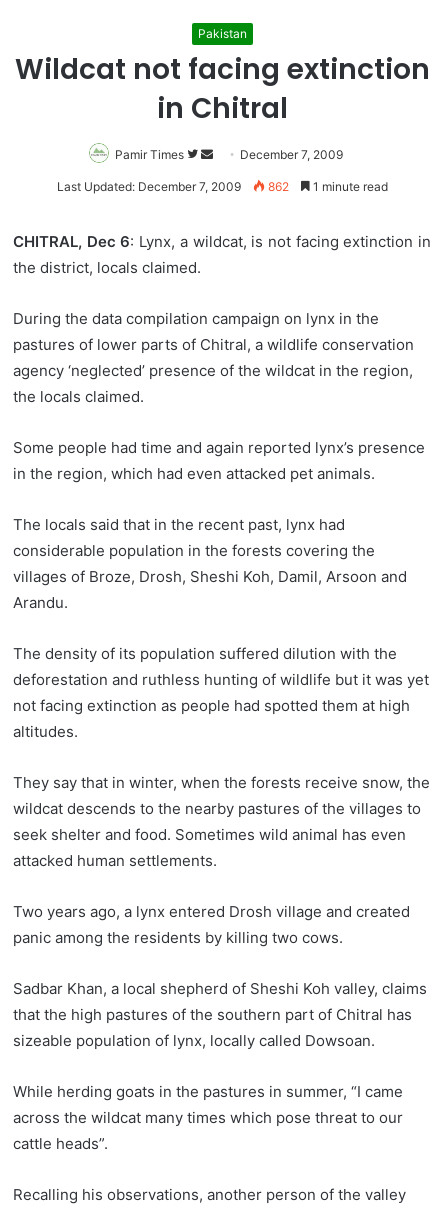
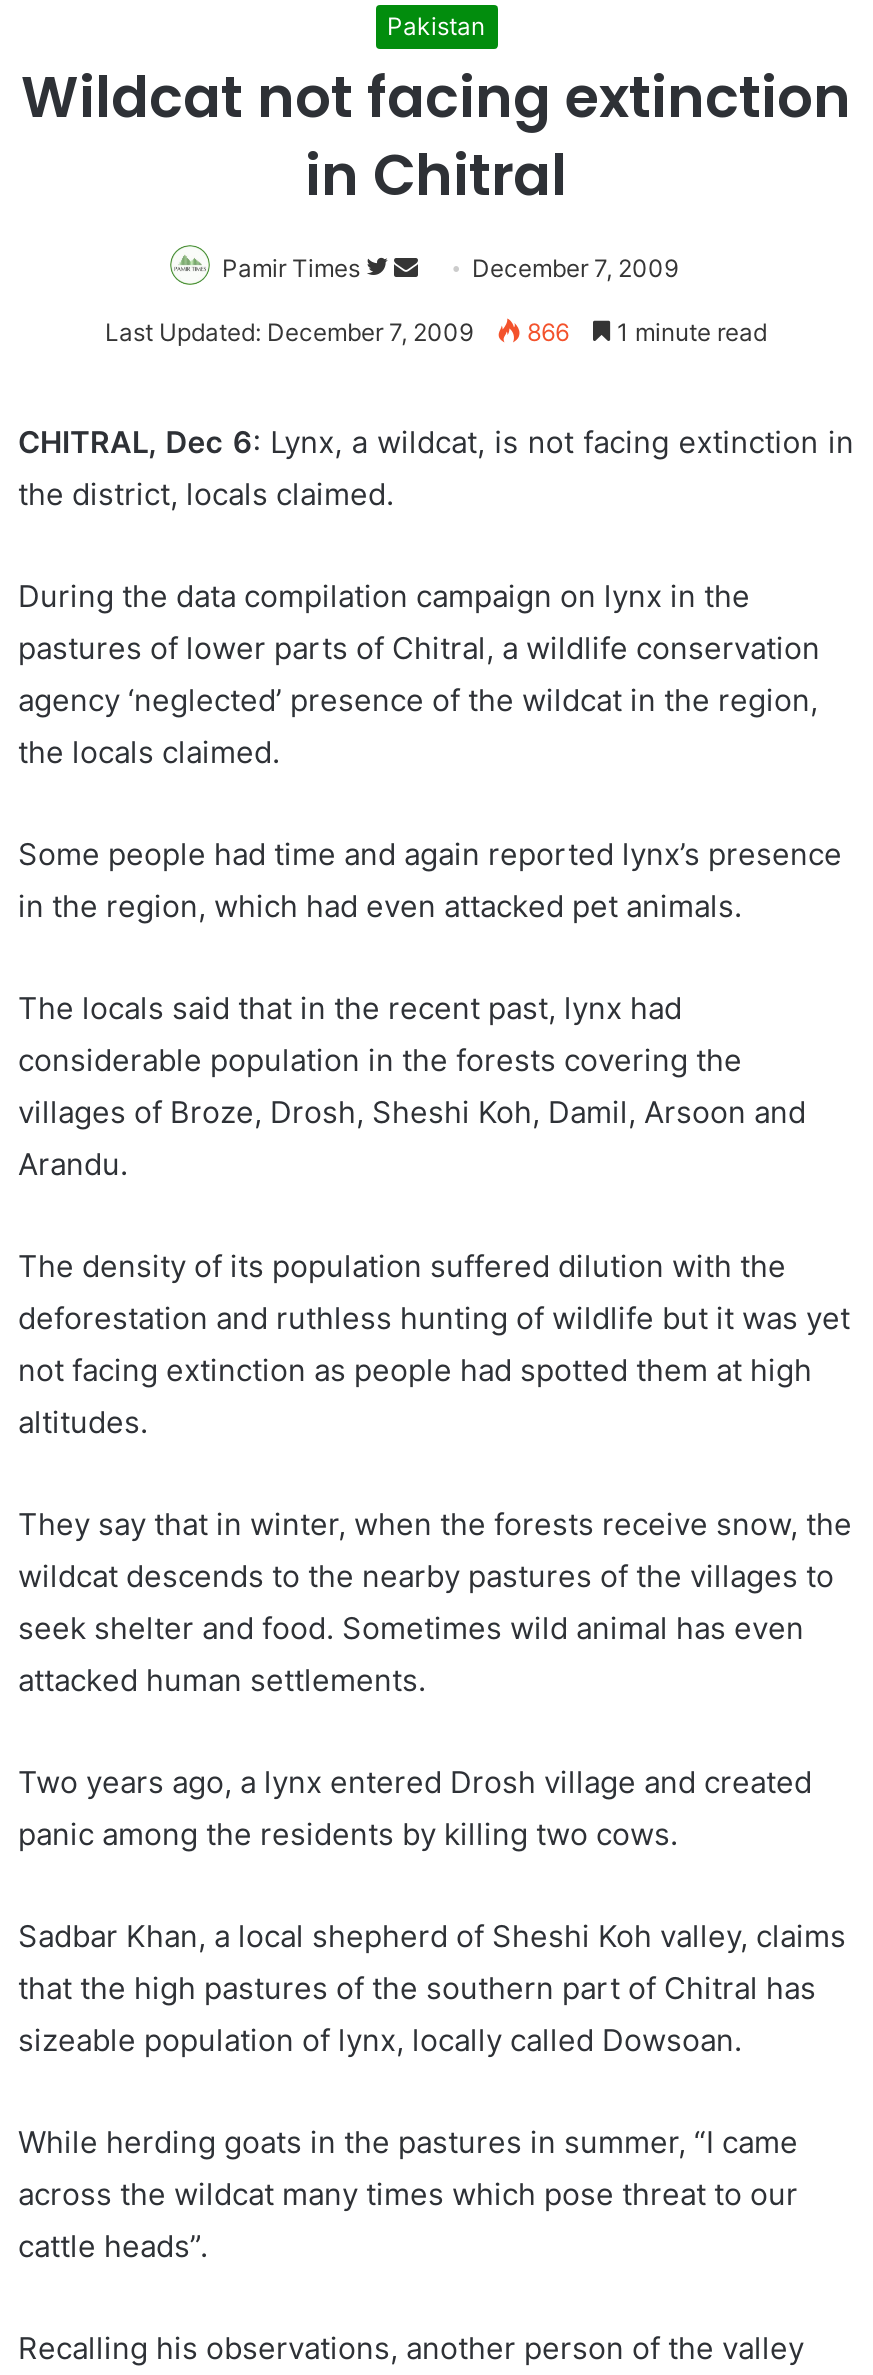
[56,179,387,194] Last Updated: December 7, 2009 862 1 minute read -> [105,317,767,347] Last Updated: December 7, 2009 866 1 minute read

